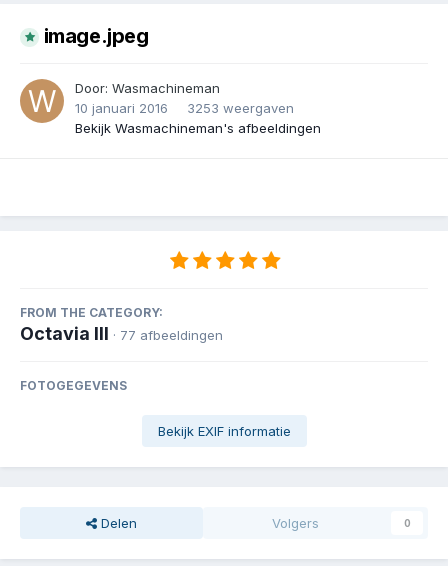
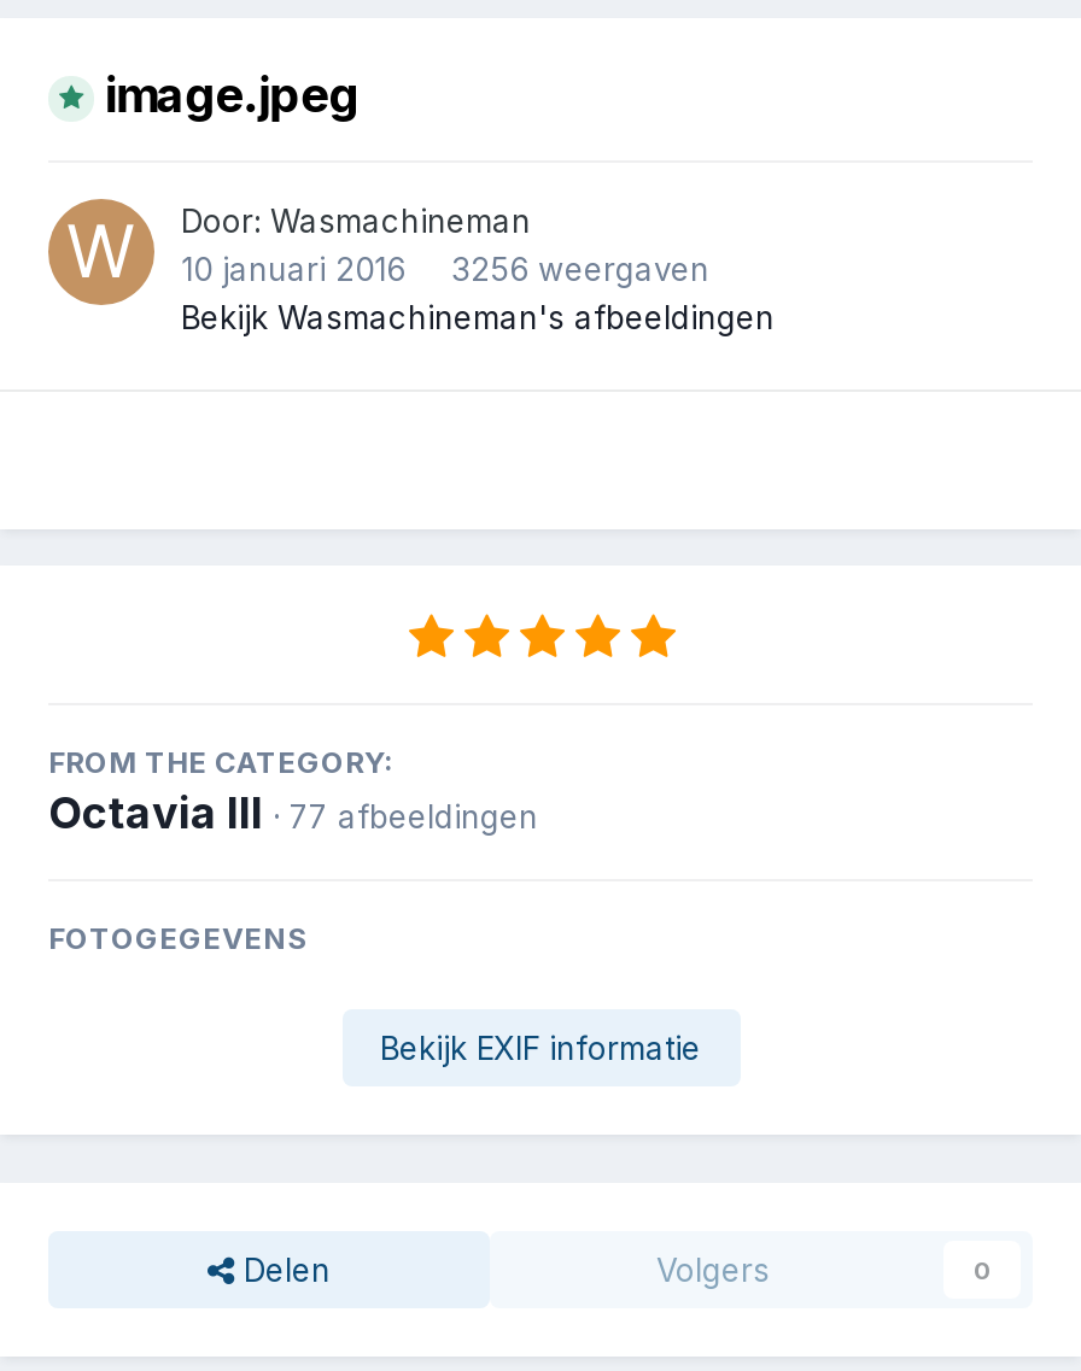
[75,100,294,116] 10 januari 2016 3253 weergaven -> [181,250,709,289] 10 januari 2016 3256 weergaven

